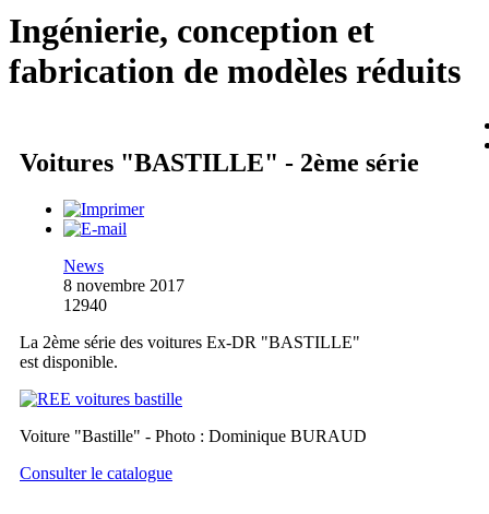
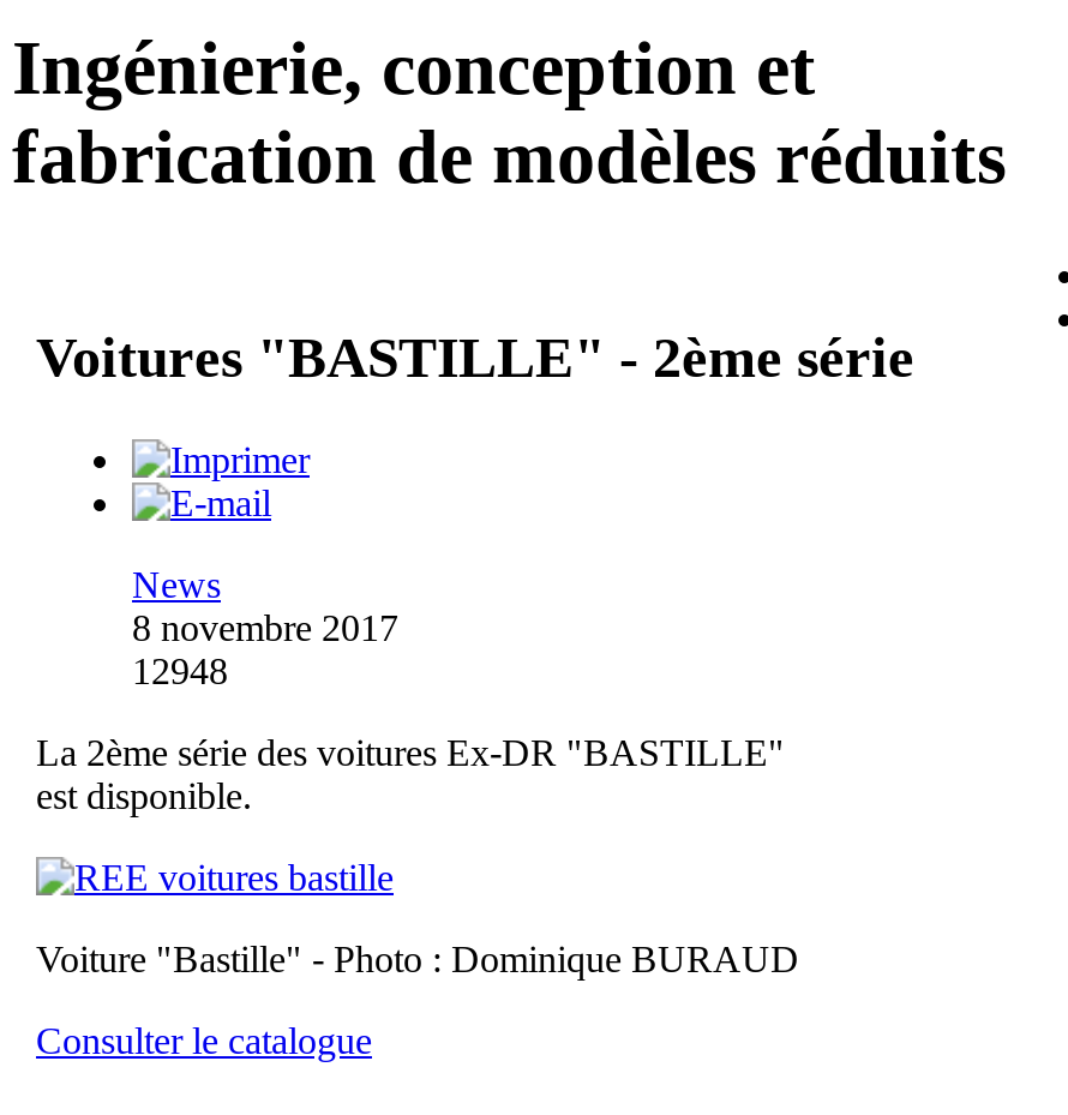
[63,295,107,314] 12940 -> [132,650,228,691] 12948

